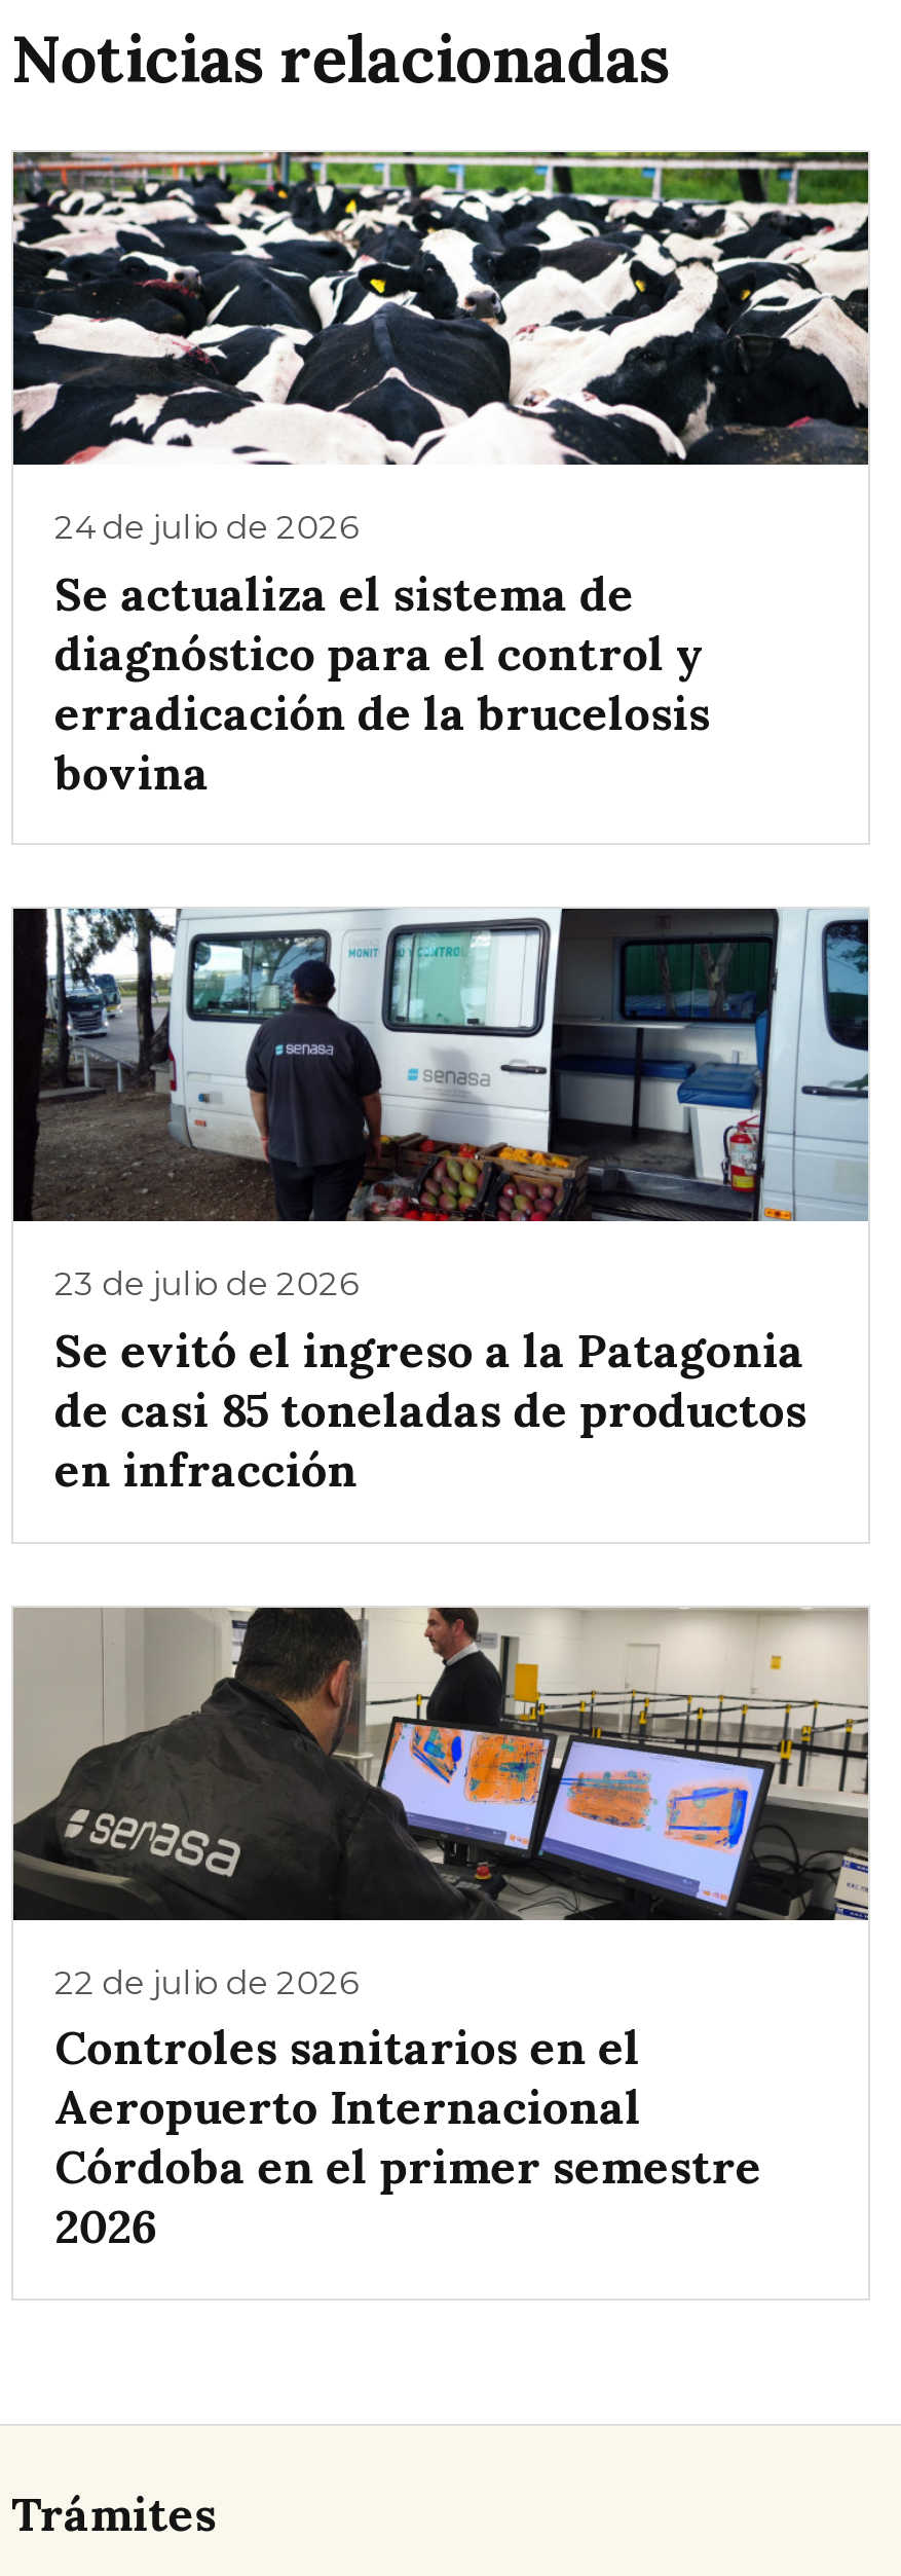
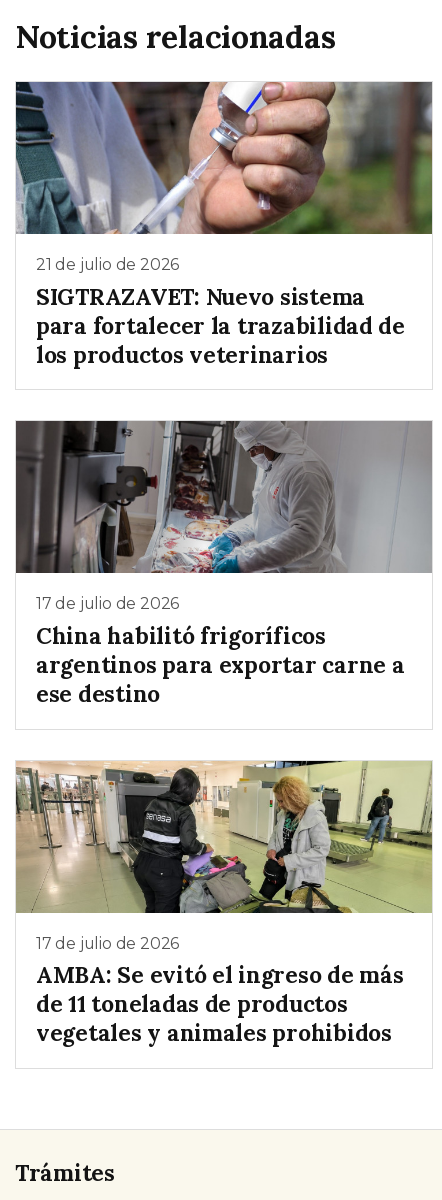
[11,150,870,801] [image] | 24 de julio de 2026 | Se actualiza el sistema de | diagnóstico para el control y | erradicación de la brucelosis | bovina -> [15,81,433,369] [image] | 21 de julio de 2026 | SIGTRAZAVET: Nuevo sistema | para fortalecer la trazabilidad de | los productos veterinarios
[15,907,868,1499] [image] | 23 de julio de 2026 | Se evitó el ingreso a la Patagonia | de casi 85 toneladas de productos | en infracción -> [15,420,432,708] [image] | 17 de julio de 2026 | China habilitó frigoríficos | argentinos para exportar carne a | ese destino
[13,1606,868,2256] [image] | 22 de julio de 2026 | Controles sanitarios en el | Aeropuerto Internacional | Córdoba en el primer semestre | 2026 -> [15,760,433,1047] [image] | 17 de julio de 2026 | AMBA: Se evitó el ingreso de más | de 11 toneladas de productos | vegetales y animales prohibidos

